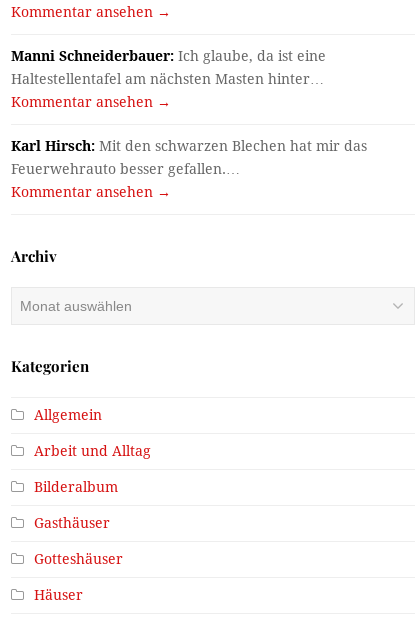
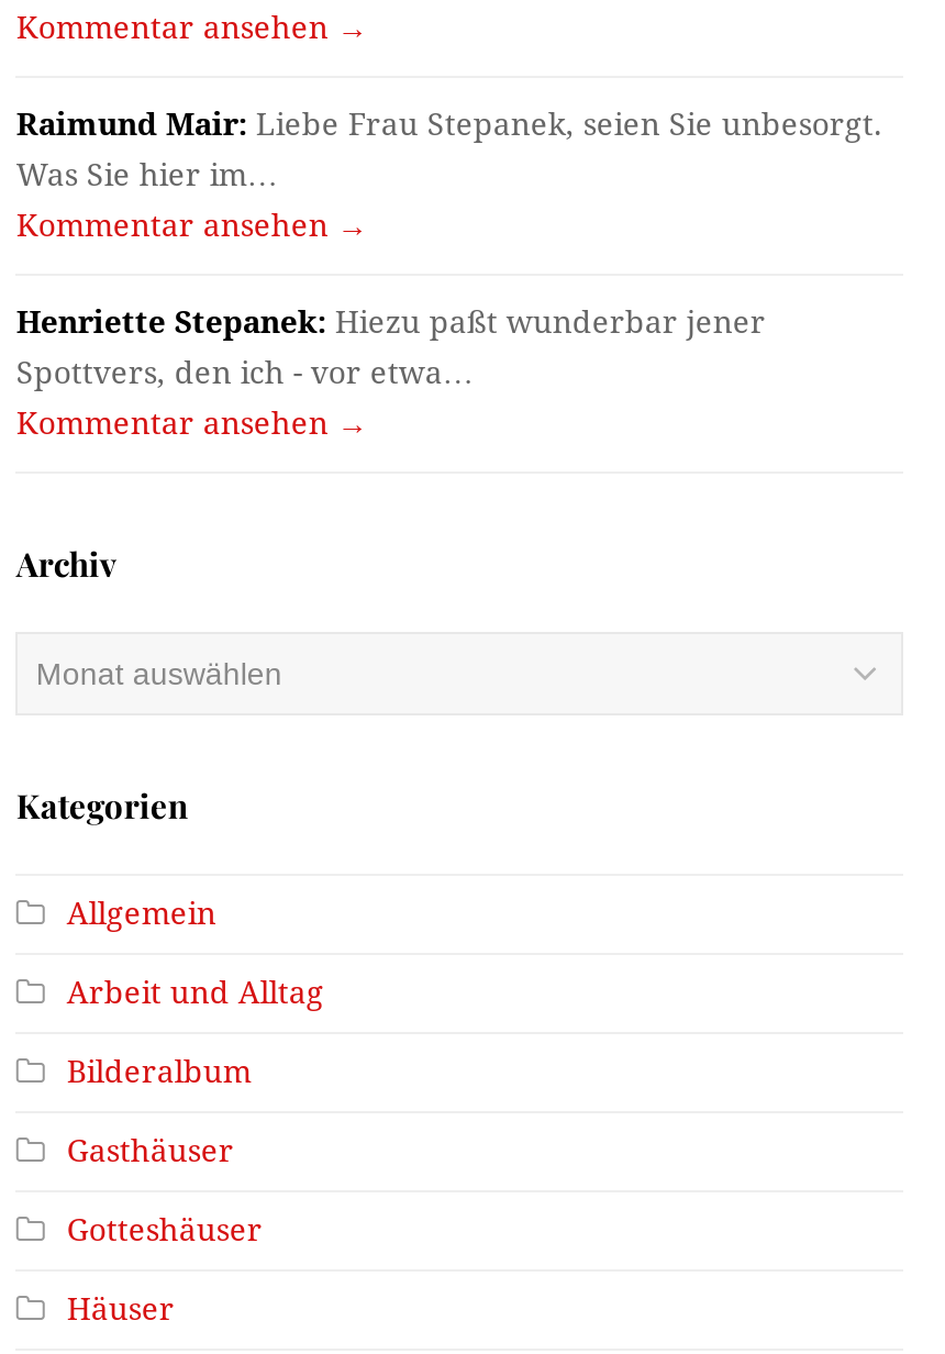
[11,48,326,87] Manni Schneiderbauer: Ich glaube, da ist eine | Haltestellentafel am nächsten Masten hinter… -> [16,107,882,192] Raimund Mair: Liebe Frau Stepanek, seien Sie unbesorgt. | Was Sie hier im…
[11,138,367,177] Karl Hirsch: Mit den schwarzen Blechen hat mir das | Feuerwehrauto besser gefallen.… -> [16,304,766,390] Henriette Stepanek: Hiezu paßt wunderbar jener | Spottvers, den ich - vor etwa…

